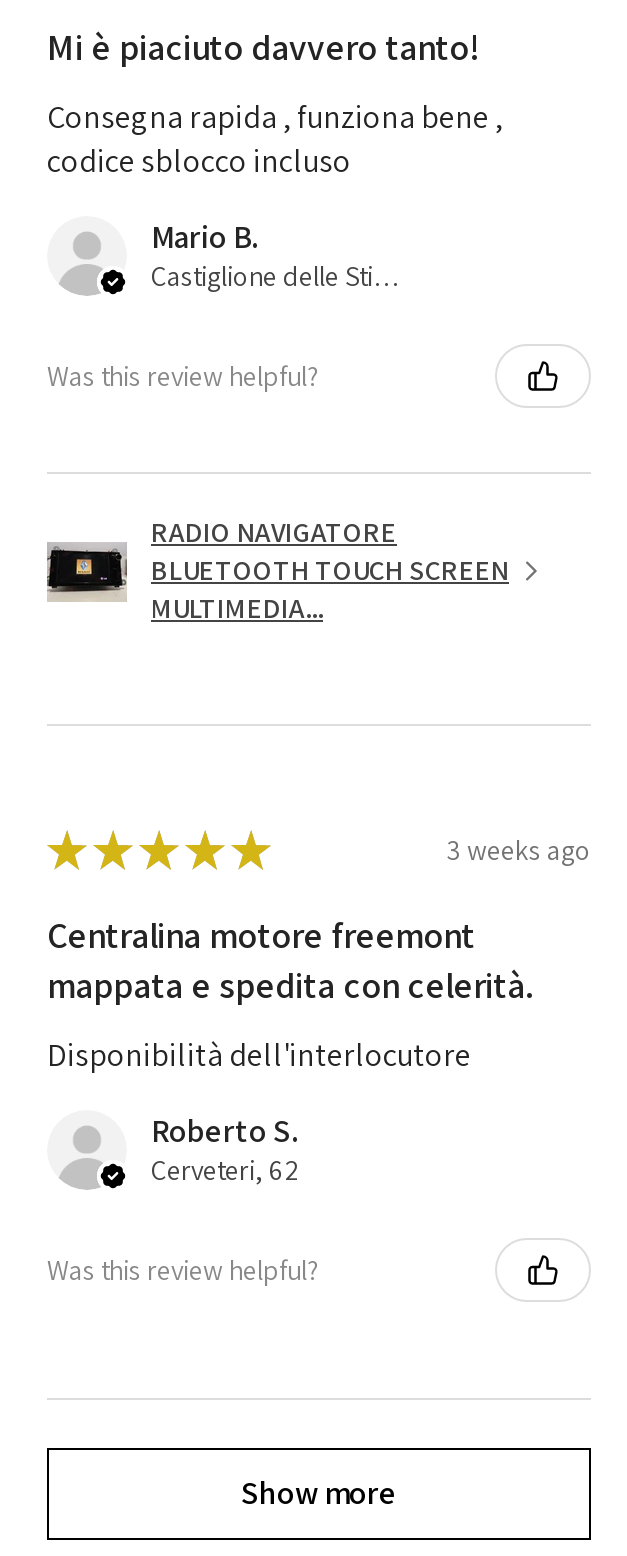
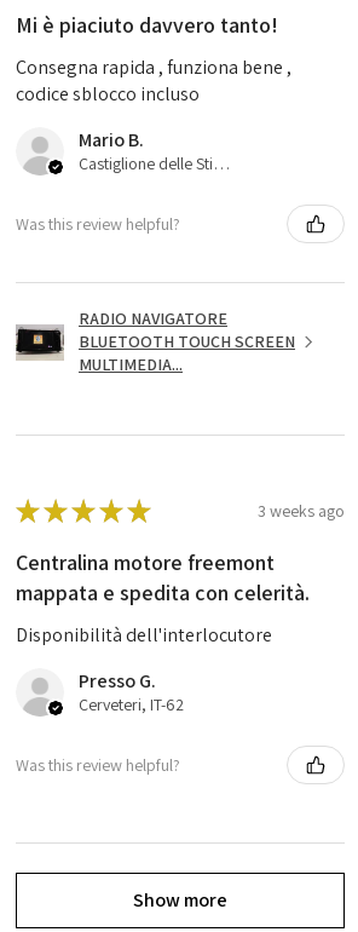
[151,1111,299,1189] Roberto S. | Cerveteri, 62 -> [79,668,184,716] Presso G. | Cerveteri, IT-62

